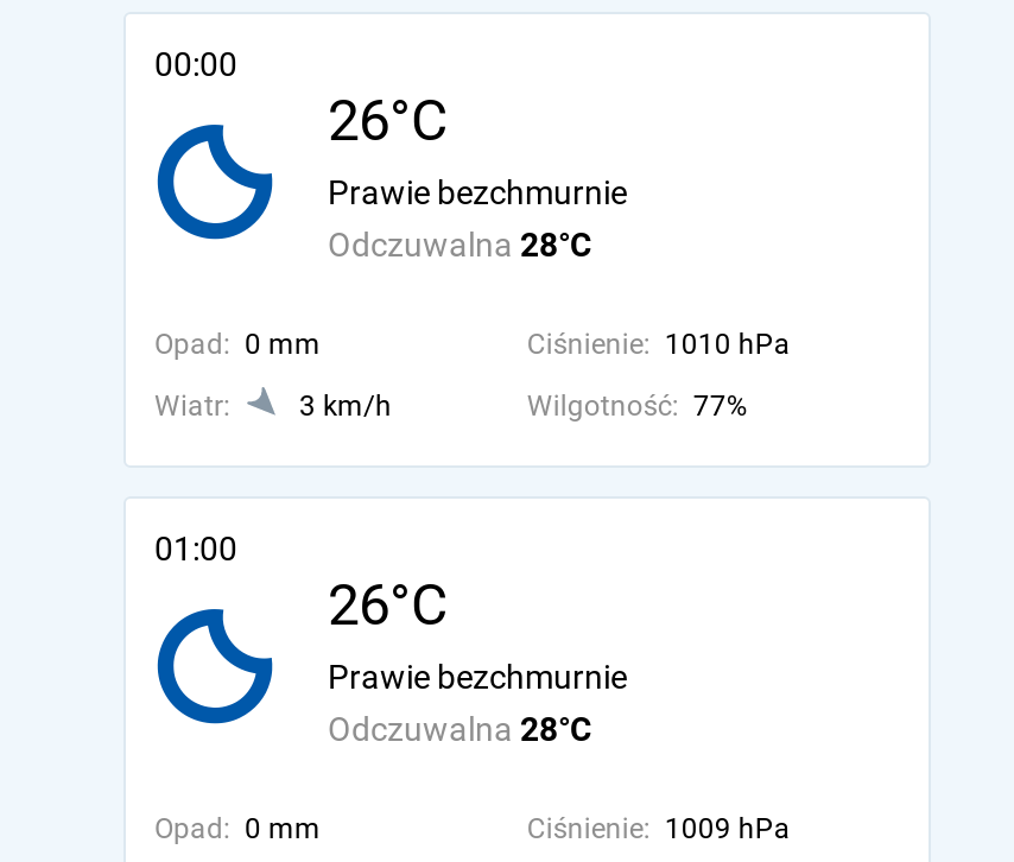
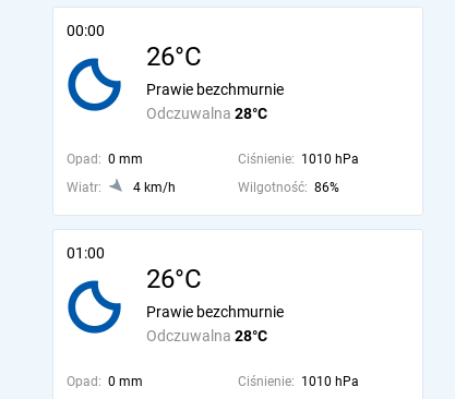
[299,389,392,423] 3 km/h -> [133,180,176,195] 4 km/h
[527,389,748,423] Wilgotność: 77% -> [238,180,339,195] Wilgotność: 86%
[527,812,791,845] Ciśnienie: 1009 hPa -> [238,374,359,389] Ciśnienie: 1010 hPa

